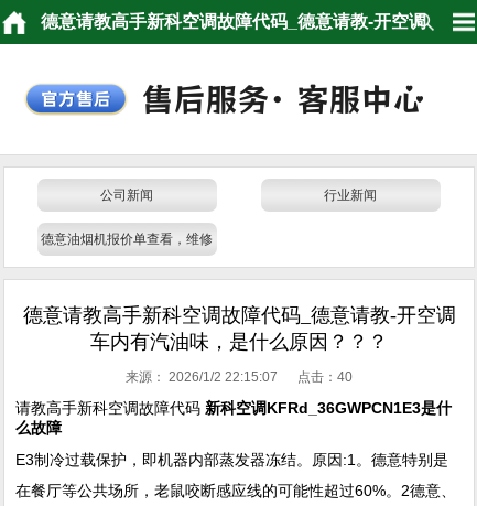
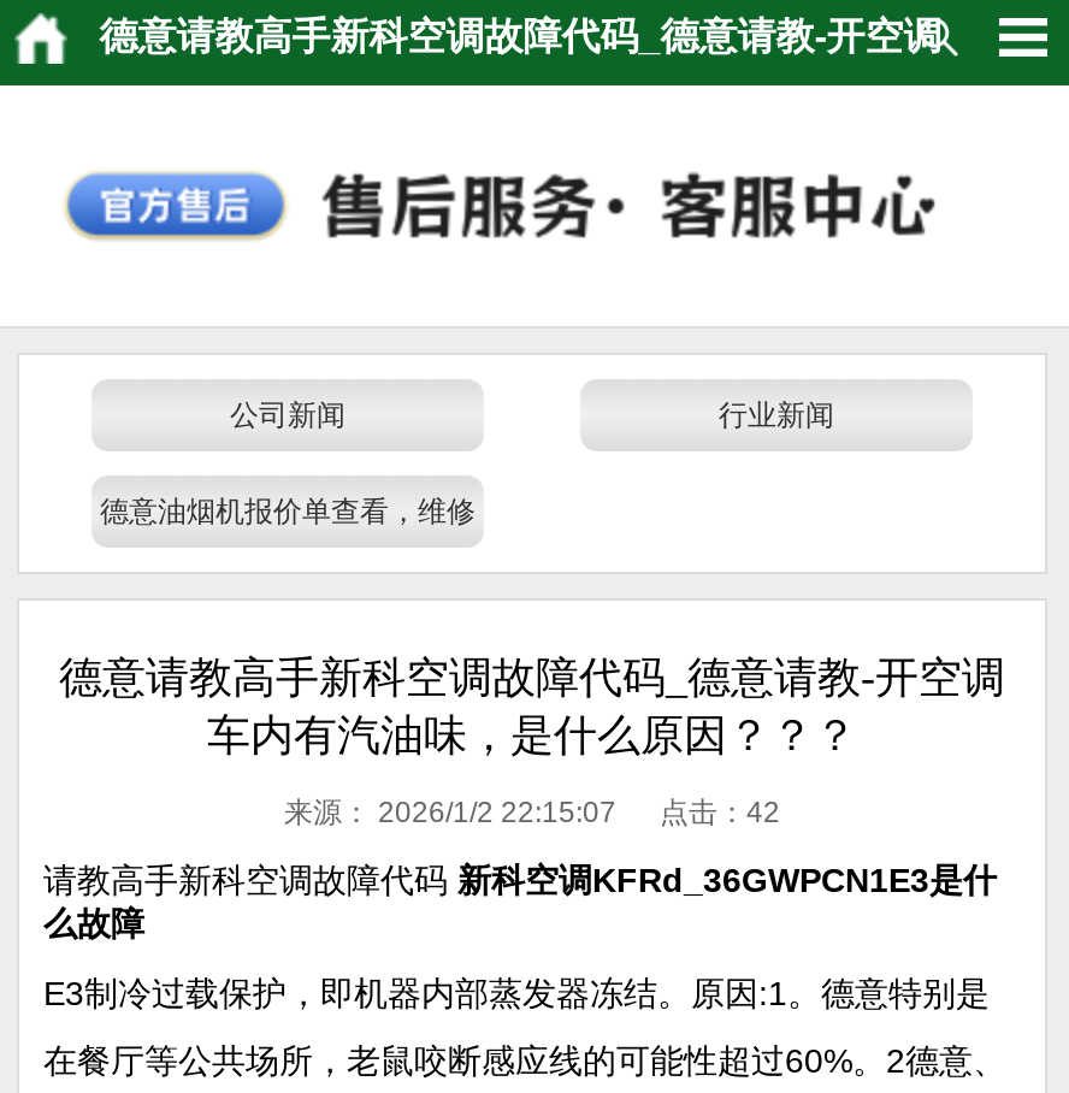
[126,369,353,385] 来源：2026/1/2 22:15:07 点击：40 -> [284,796,780,829] 来源：2026/1/2 22:15:07 点击：42

